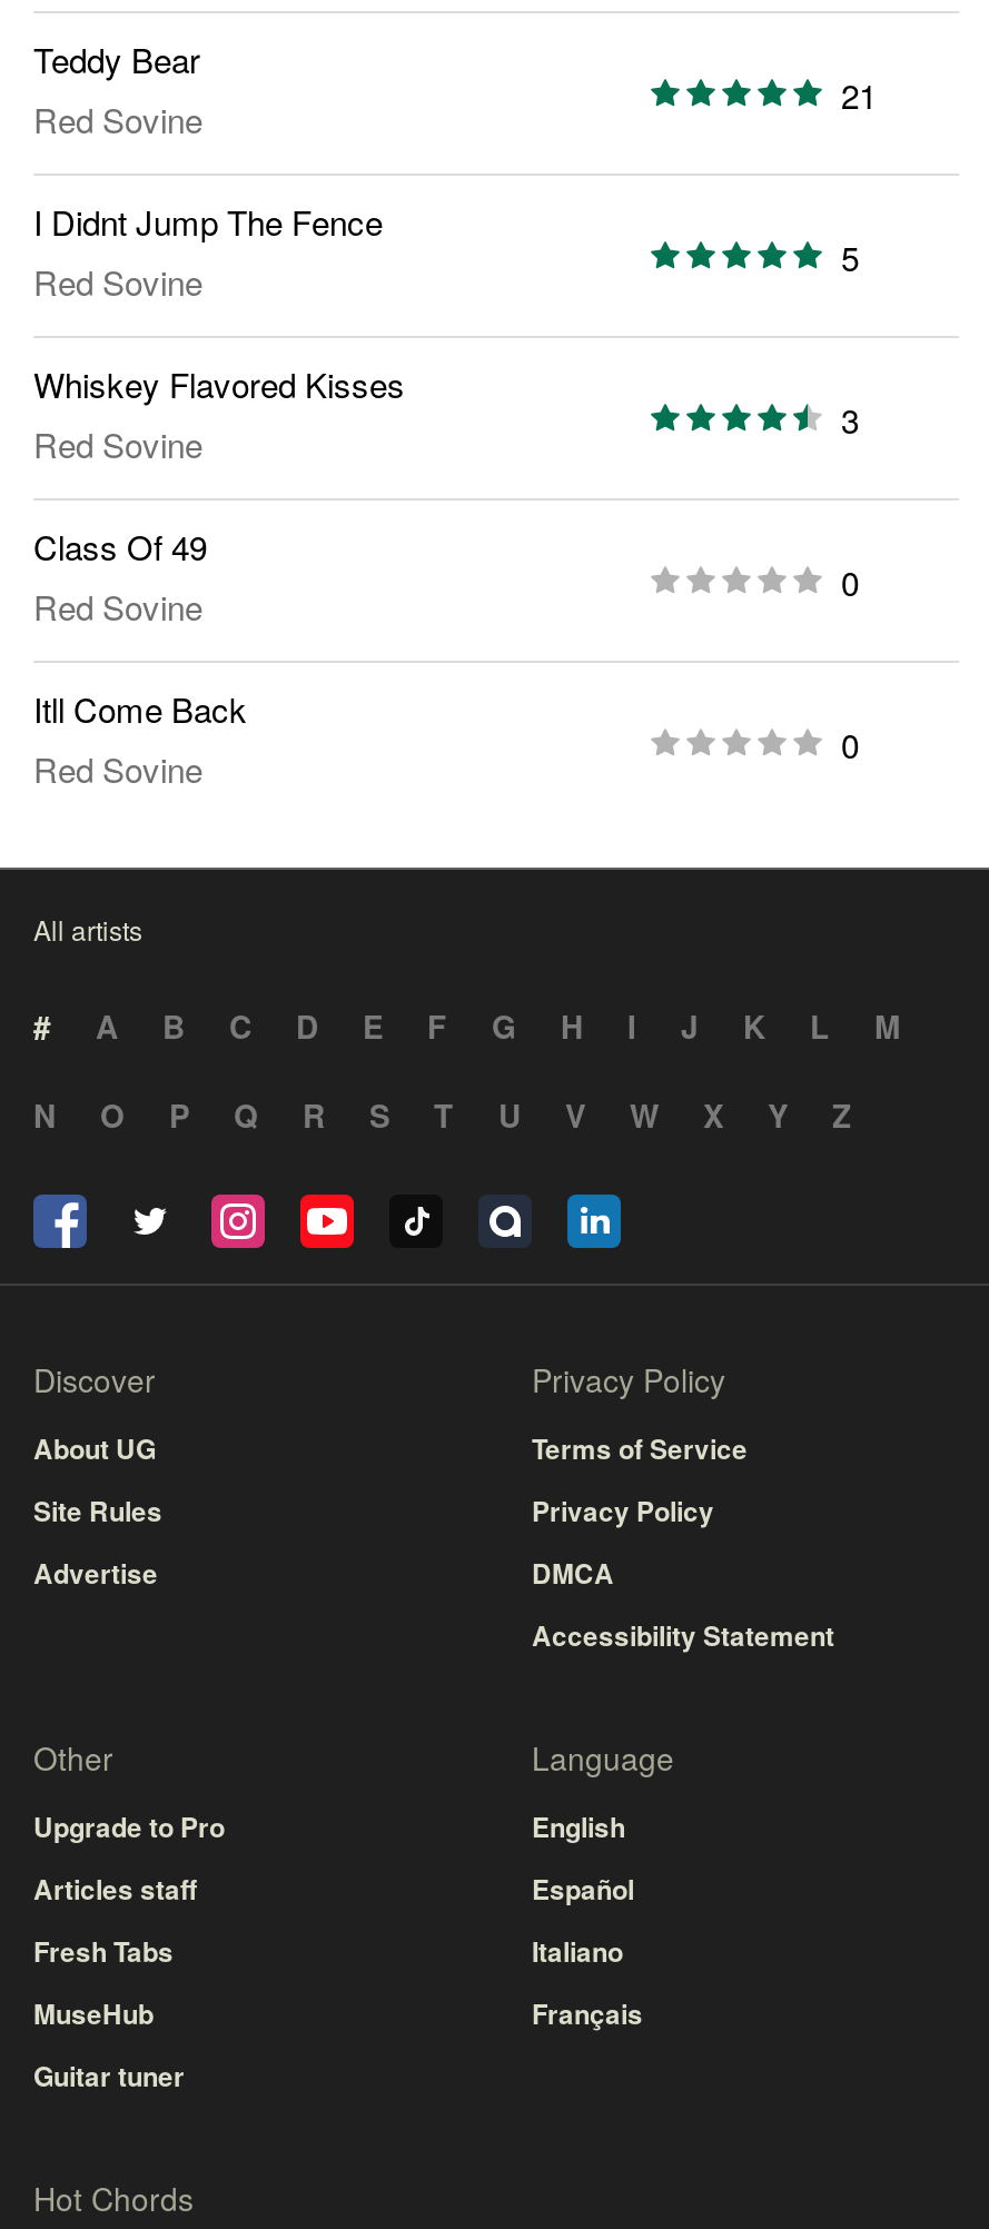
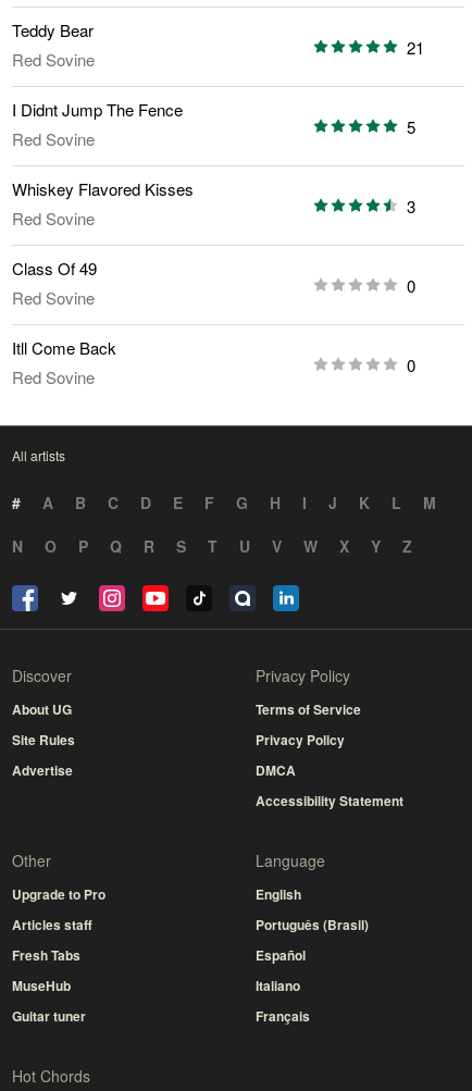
moved [532,1869,643,2034] -> [256,945,310,1026]: Español | Italiano | Français
none -> [256,915,369,935] Português (Brasil)

